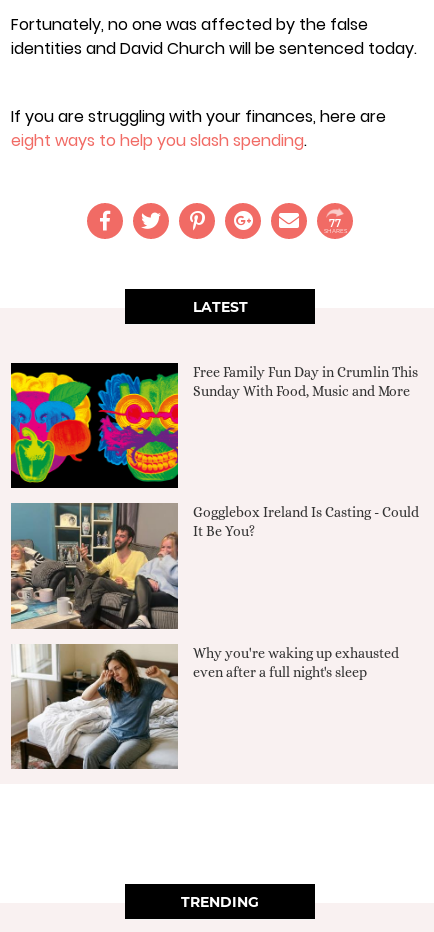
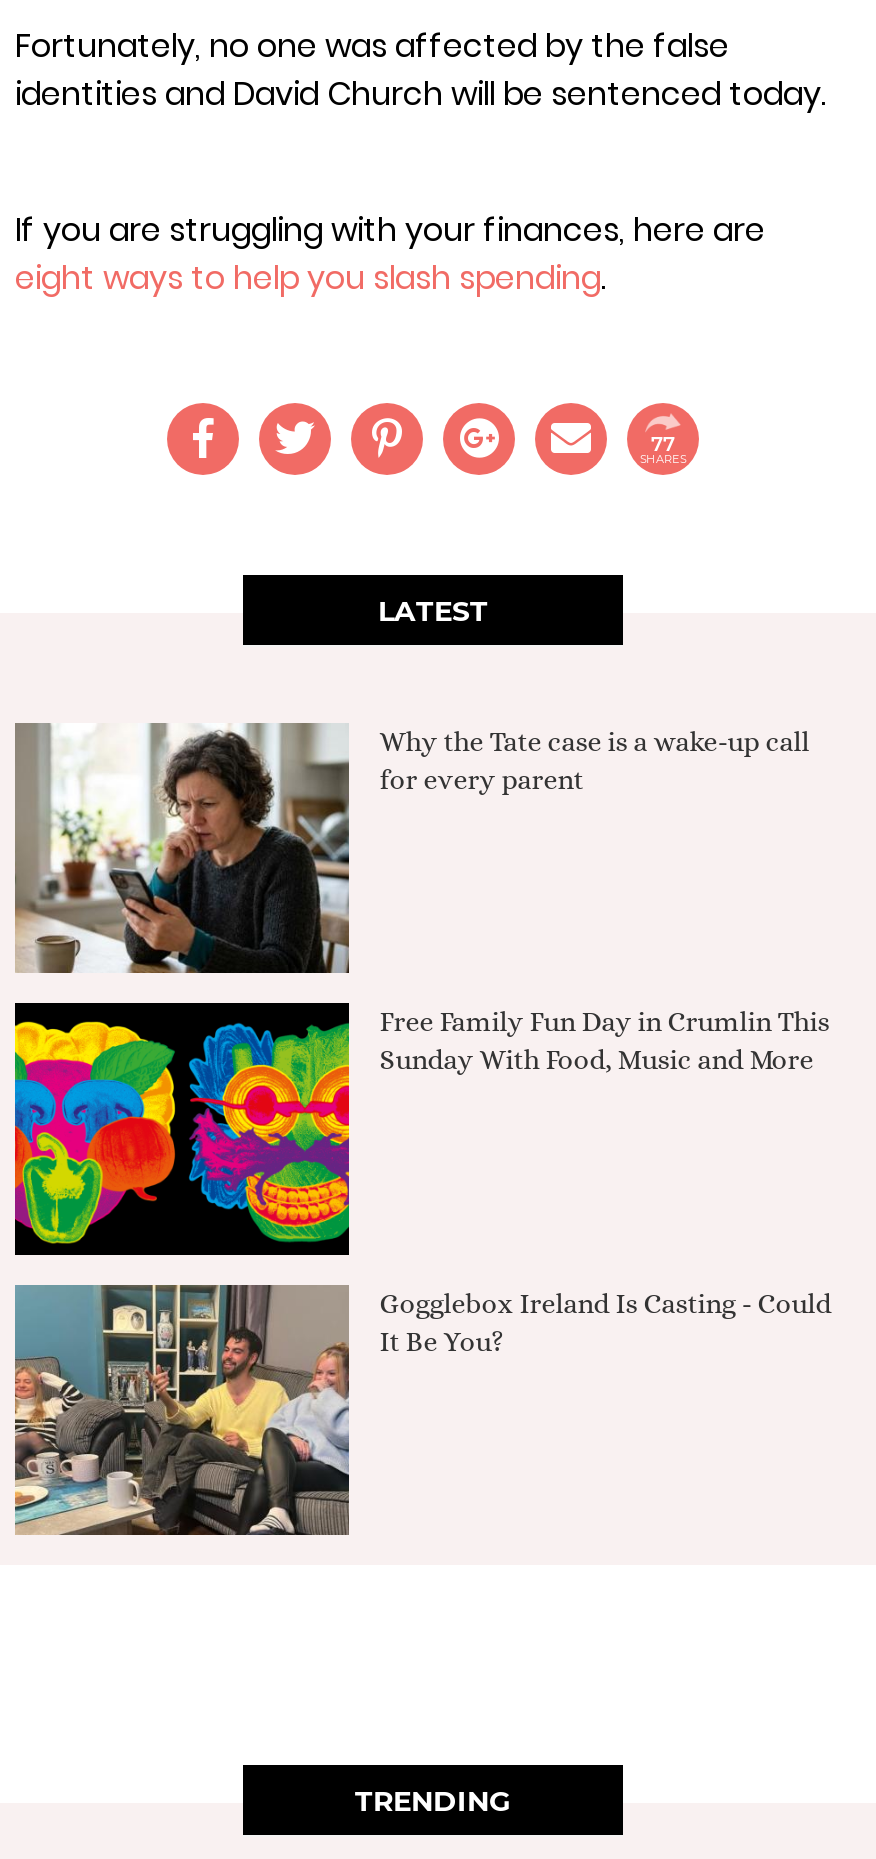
none -> [13,723,809,975] [image] | Why the Tate case is a wake-up call | for every parent
moved [10,364,419,539] -> [13,1006,831,1357]: [image] | Free Family Fun Day in Crumlin This | Sunday With Food, Music and More | Gogglebox Ireland Is Casting - Could | It Be You?
moved [9,502,180,631] -> [11,1281,353,1539]: [image]
[10,644,399,770] [image] | Why you're waking up exhausted | even after a full night's sleep -> none

